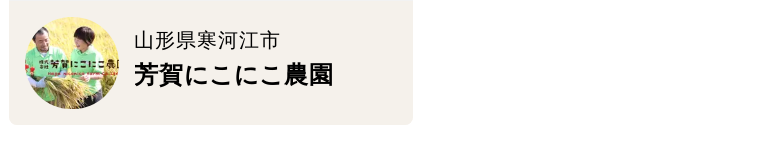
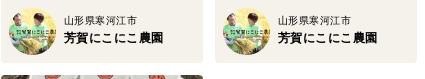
none -> [221,7,377,57] [image] | 山形県寒河江市 | 芳賀にこにこ農園

